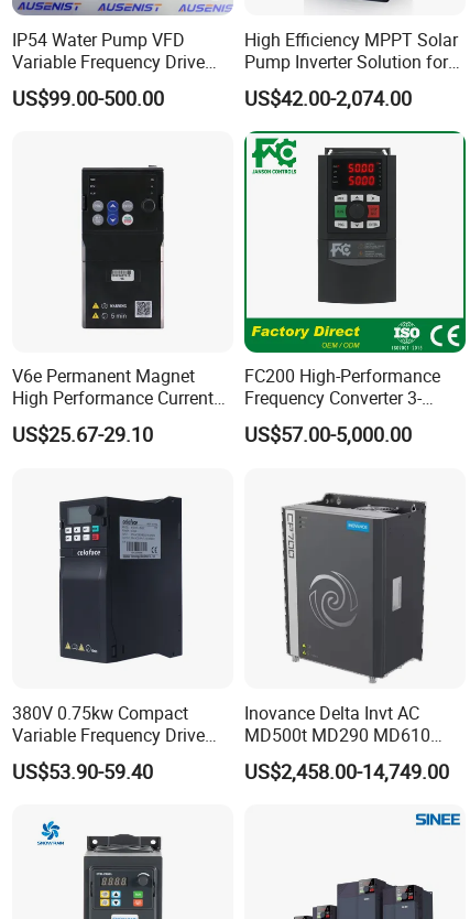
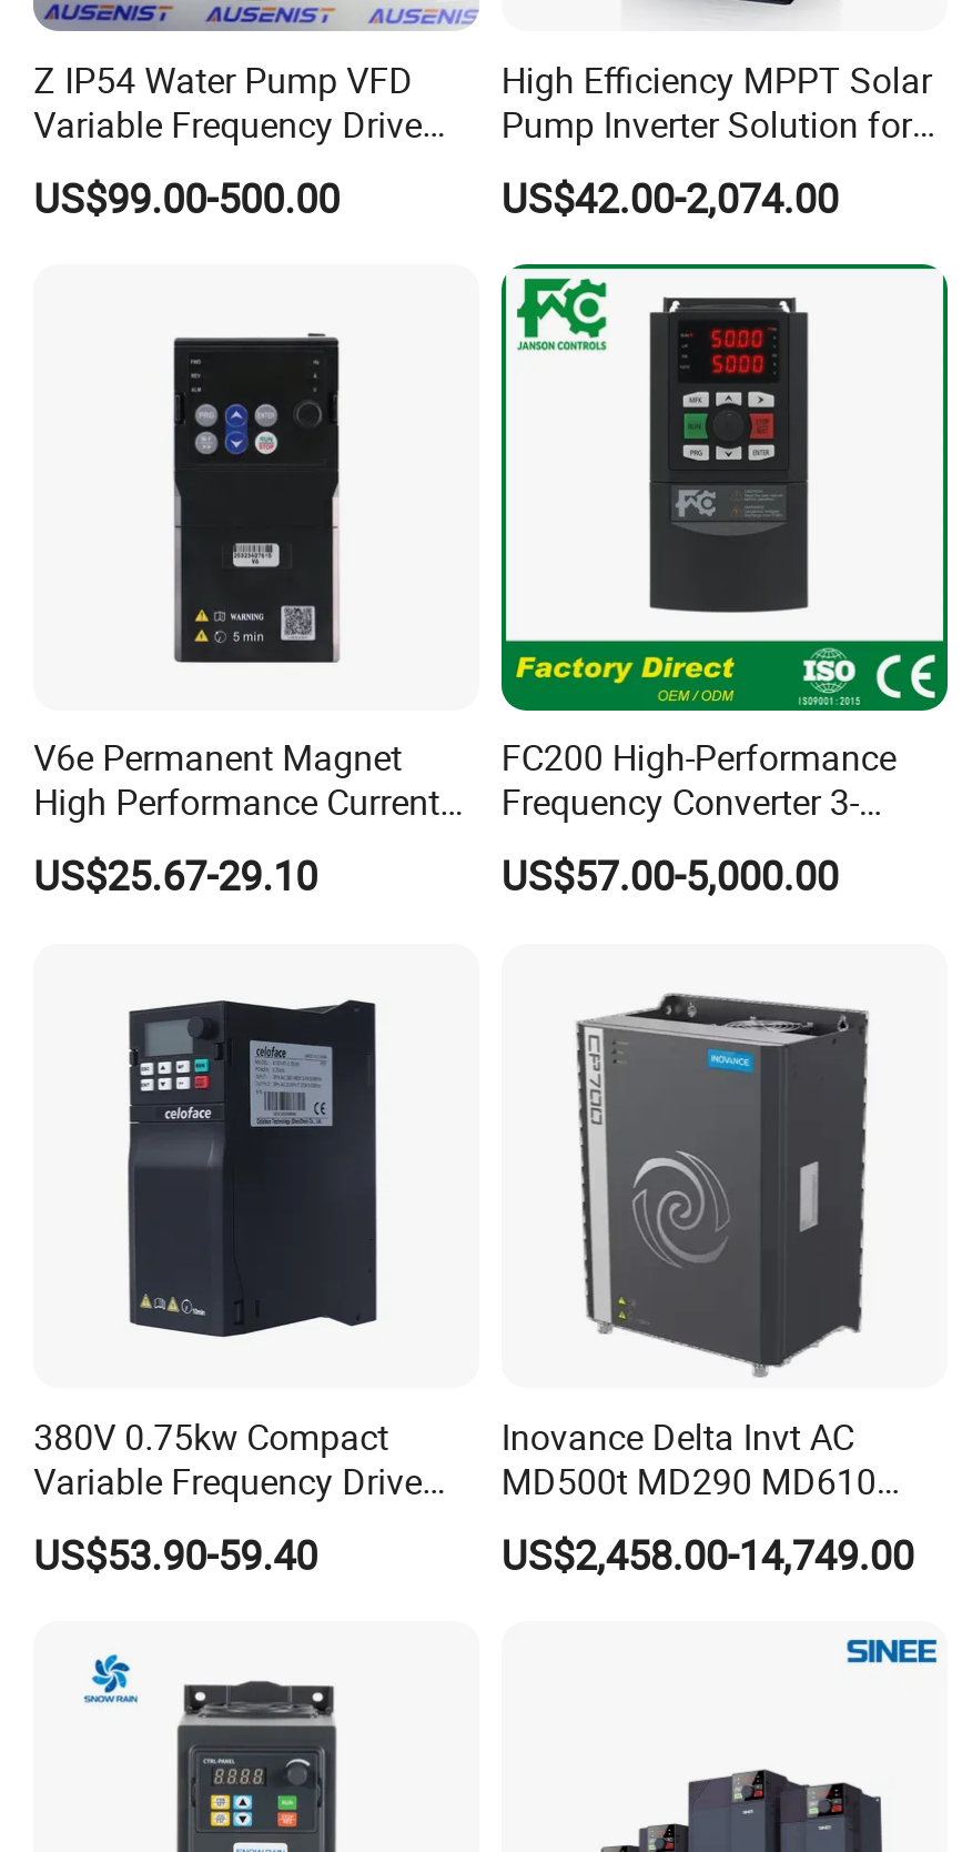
[12,27,185,51] IP54 Water Pump VFD -> [34,55,413,104] Z IP54 Water Pump VFD

